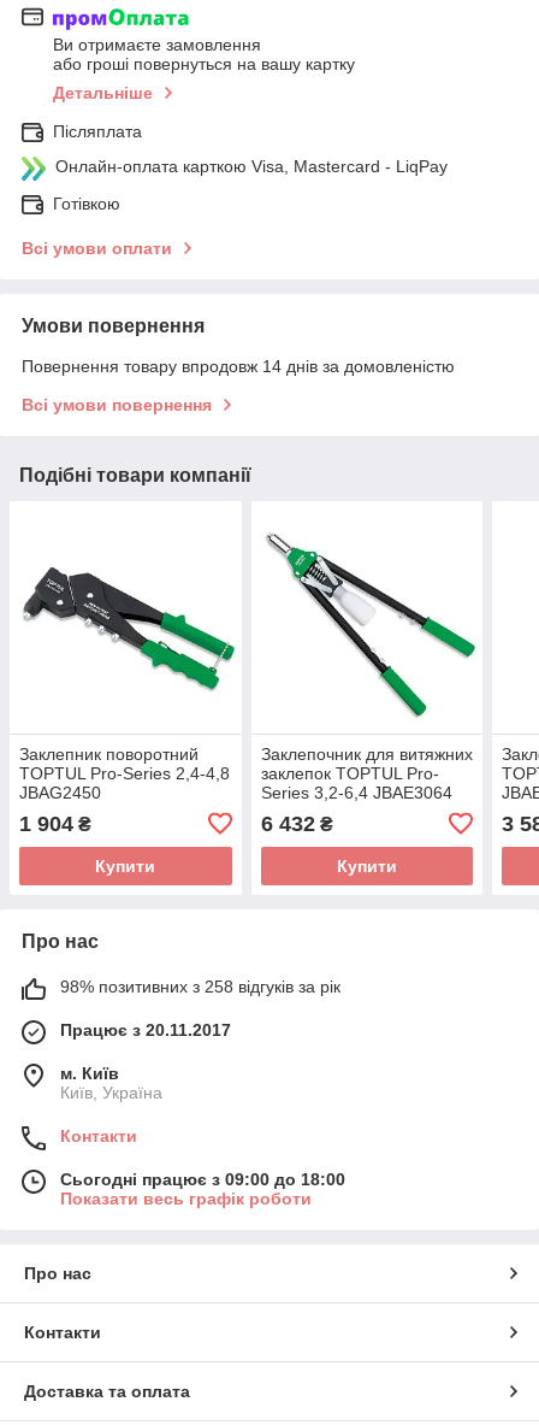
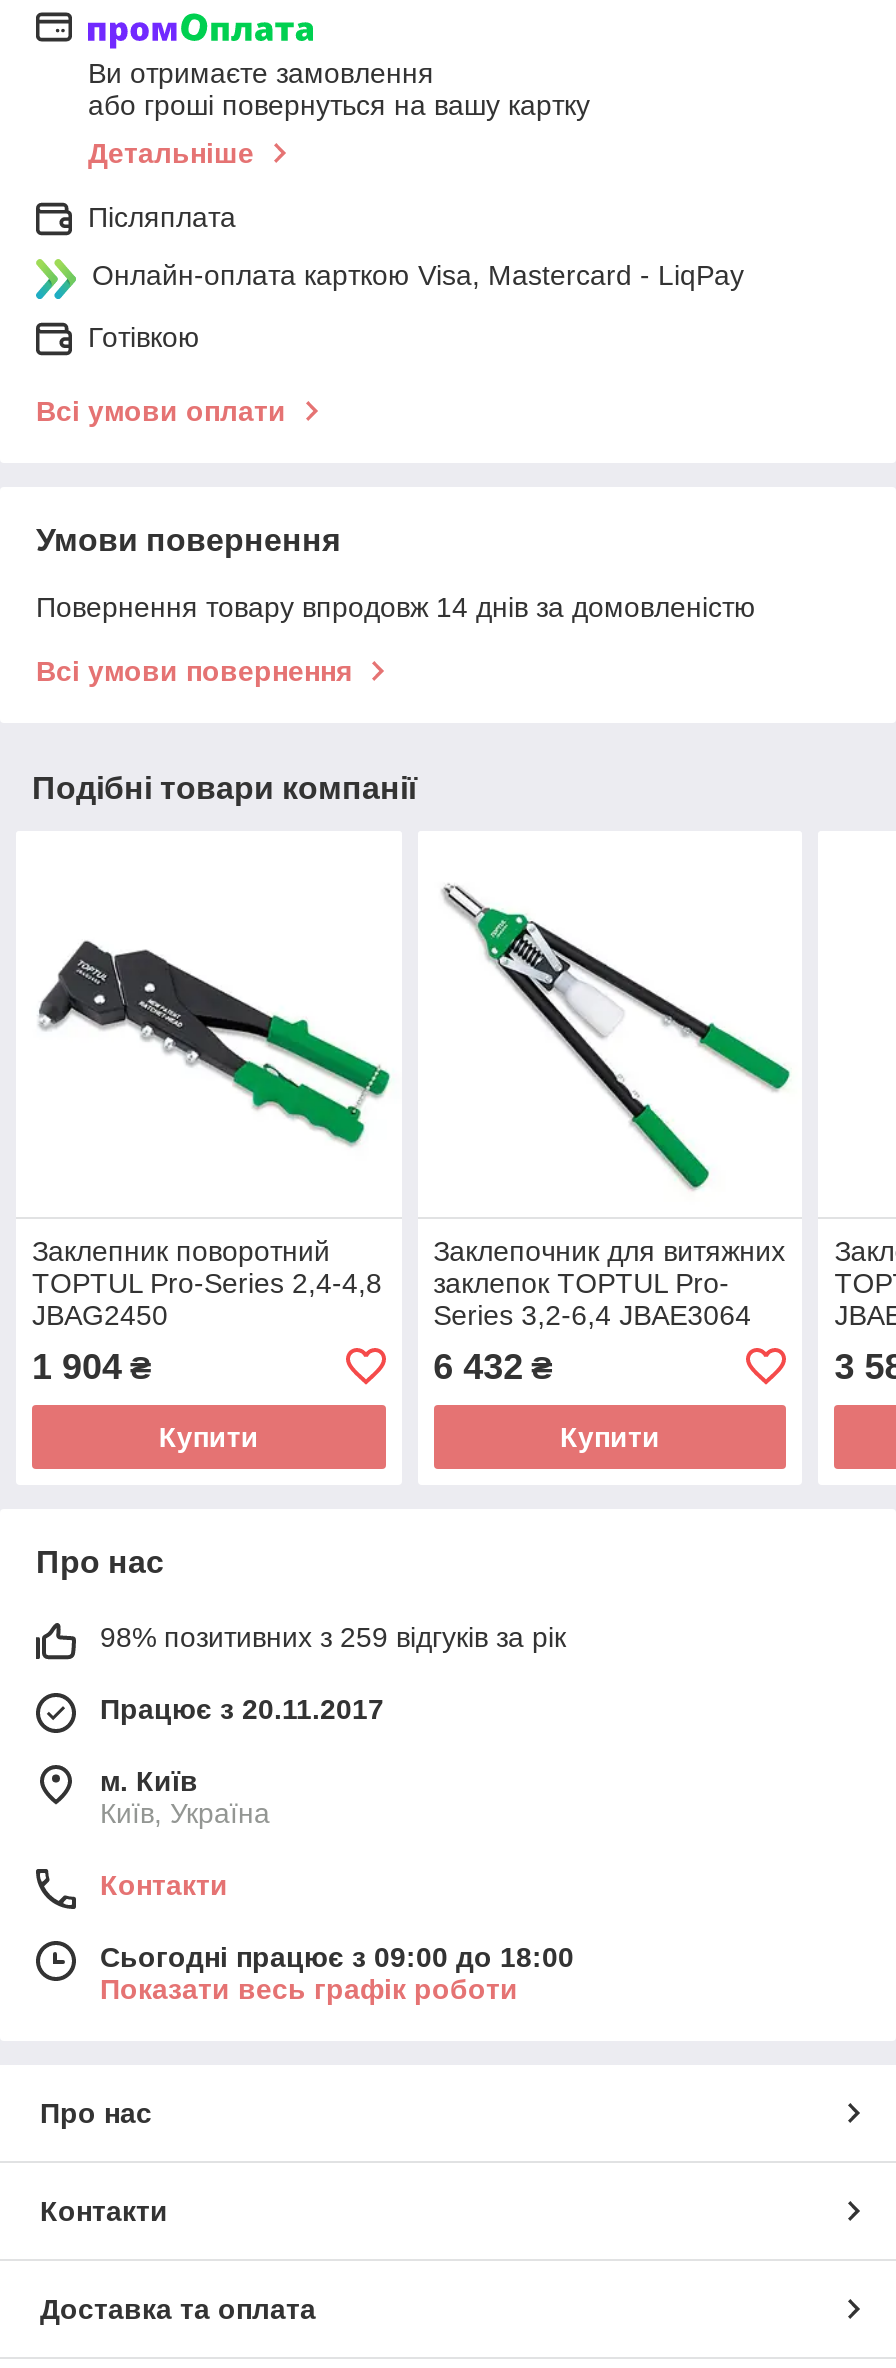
[60,977,340,996] 98% позитивних з 258 відгуків за рік -> [100,1621,566,1653] 98% позитивних з 259 відгуків за рік

